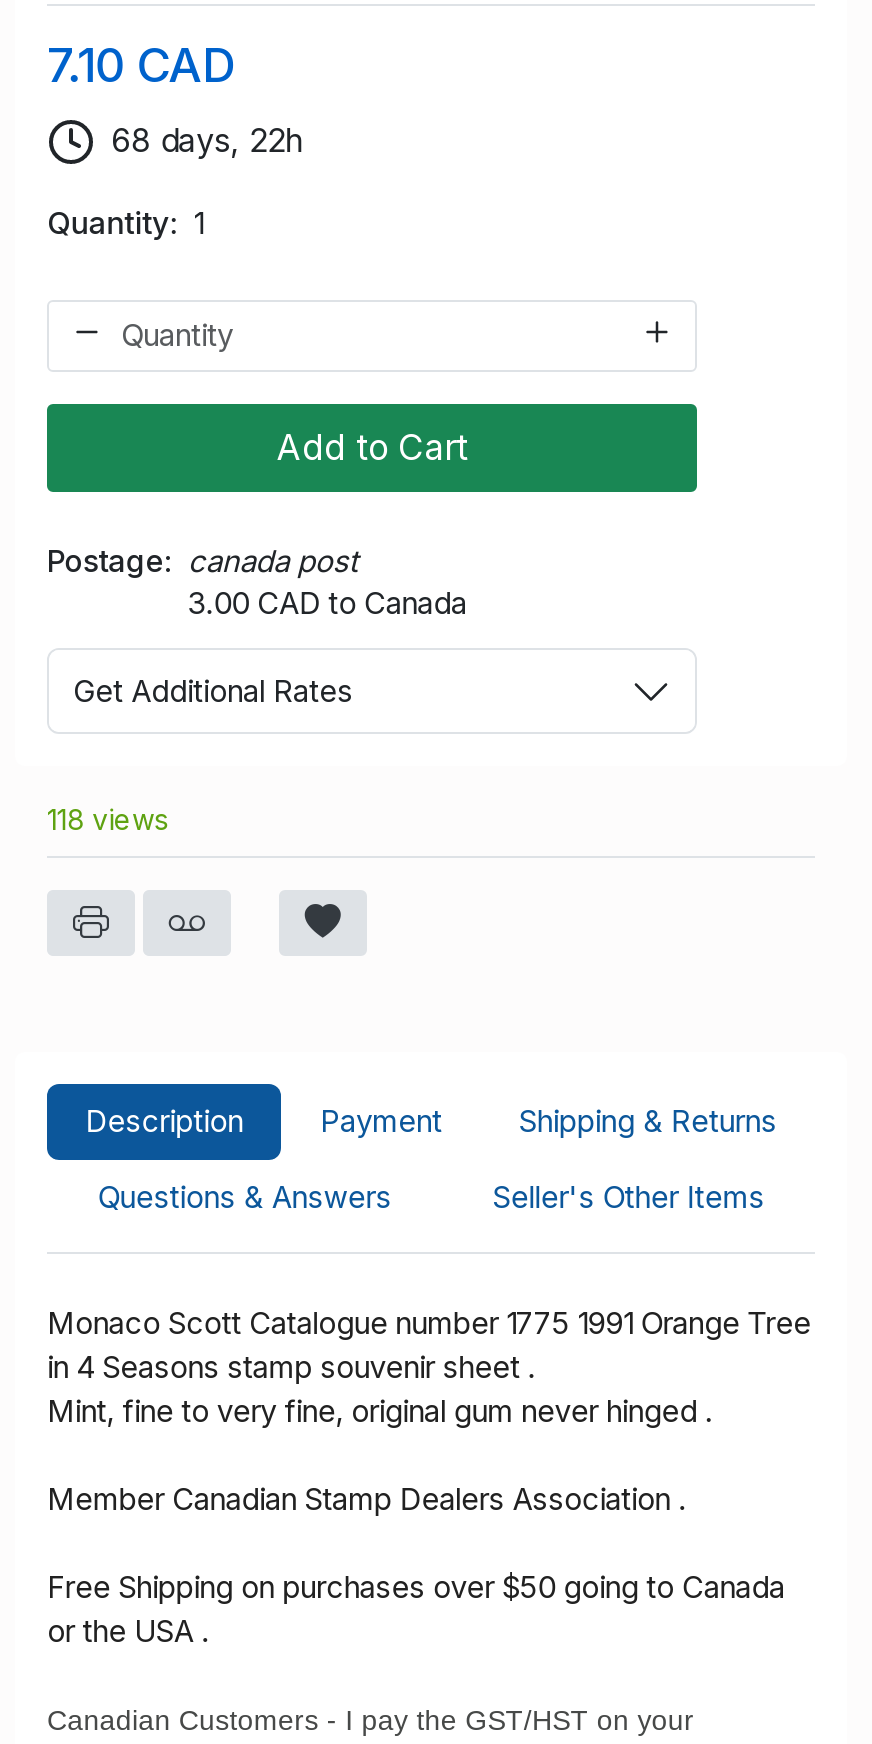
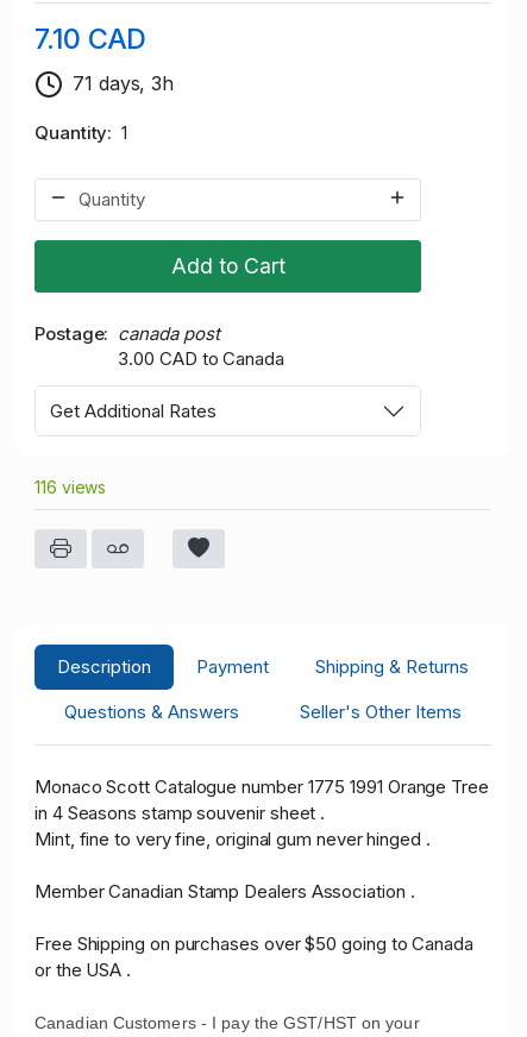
[111,120,305,160] 68 days, 22h -> [73,71,174,95] 71 days, 3h
[47,802,168,836] 118 views -> [34,477,106,497] 116 views

